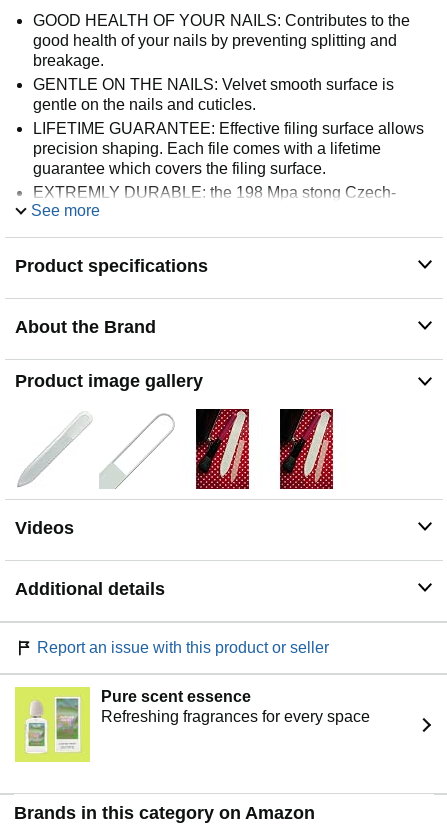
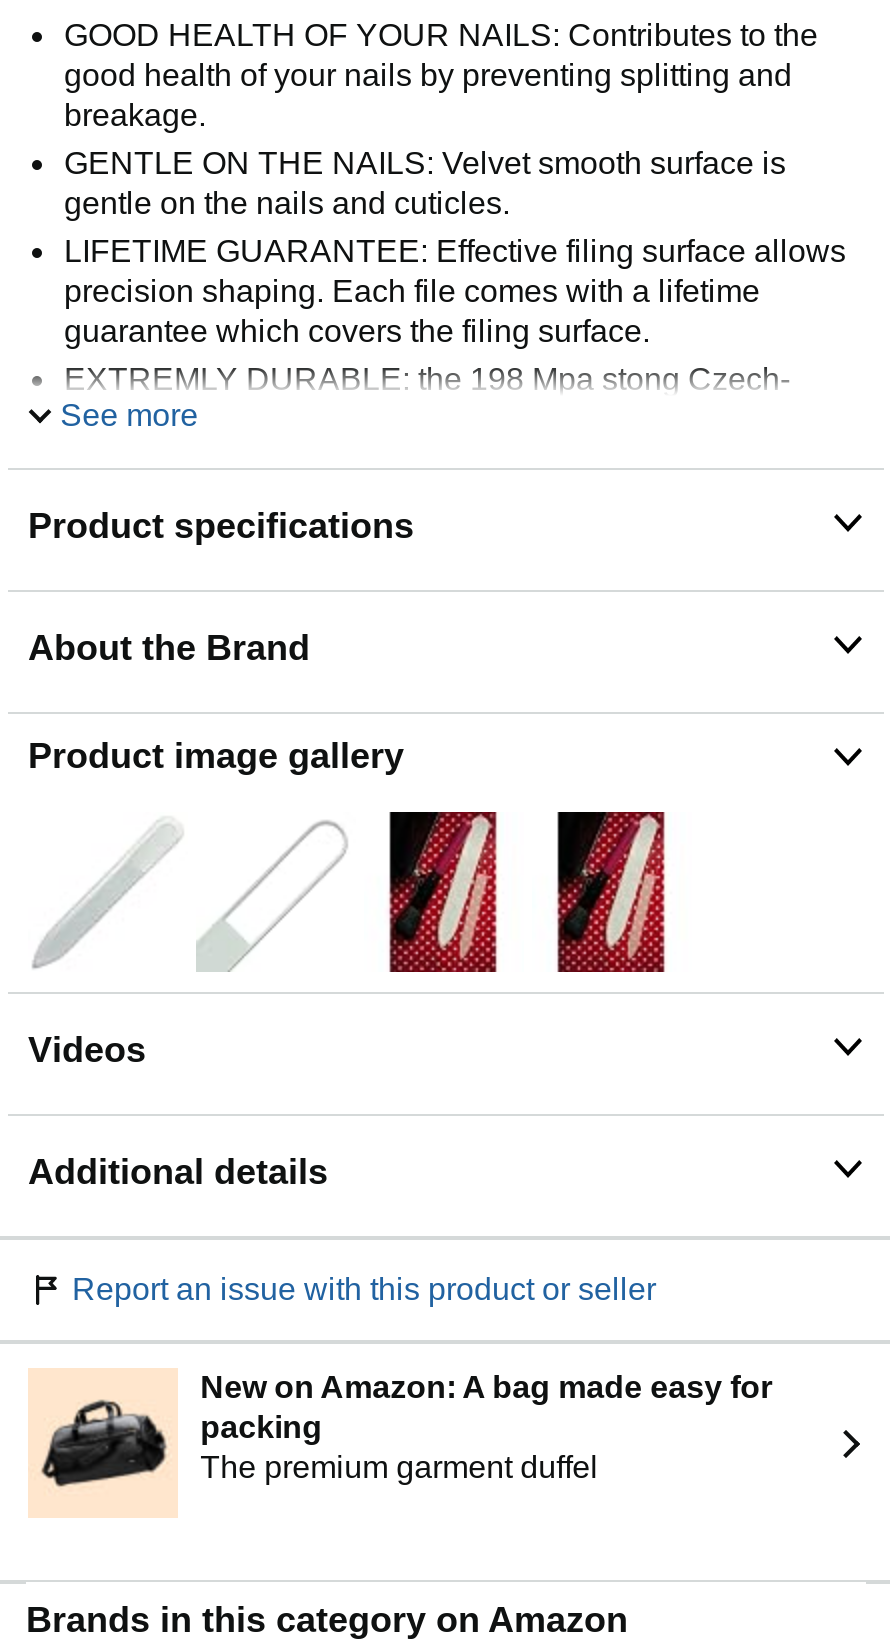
[15,687,370,762] [image] | Pure scent essence | Refreshing fragrances for every space -> [30,1370,772,1516] [image] | New on Amazon: A bag made easy for | packing | The premium garment duffel

